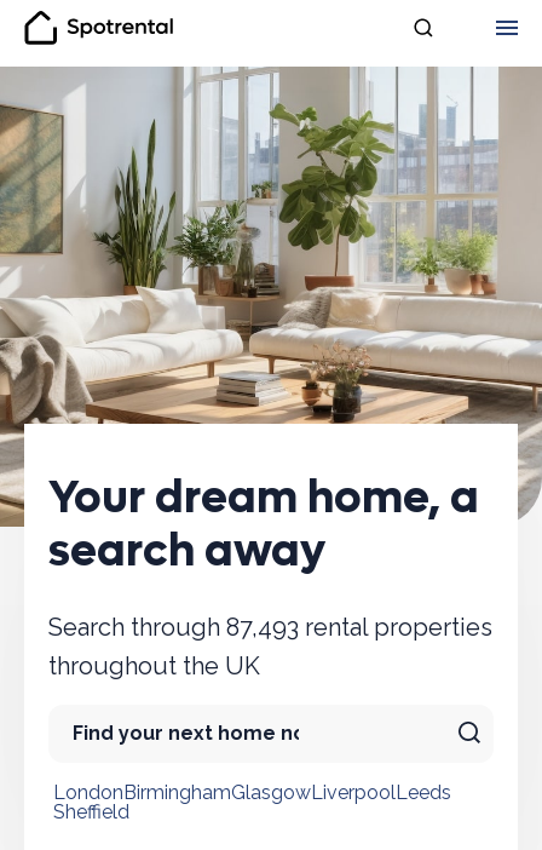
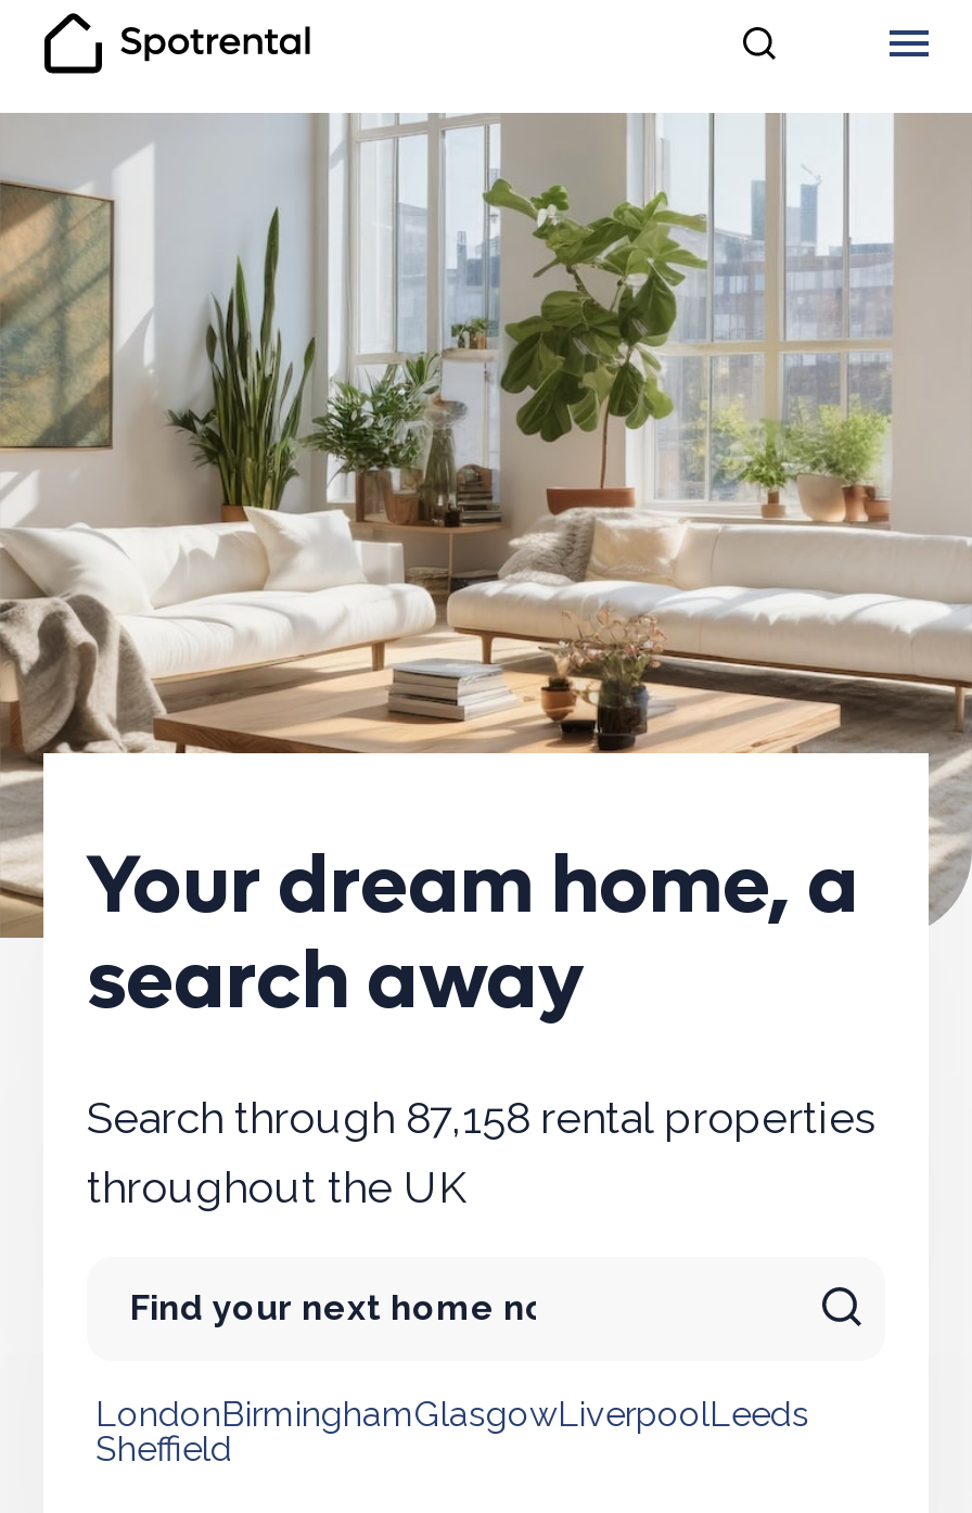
[48,613,492,642] Search through 87,493 rental properties -> [87,1092,877,1144] Search through 87,158 rental properties

